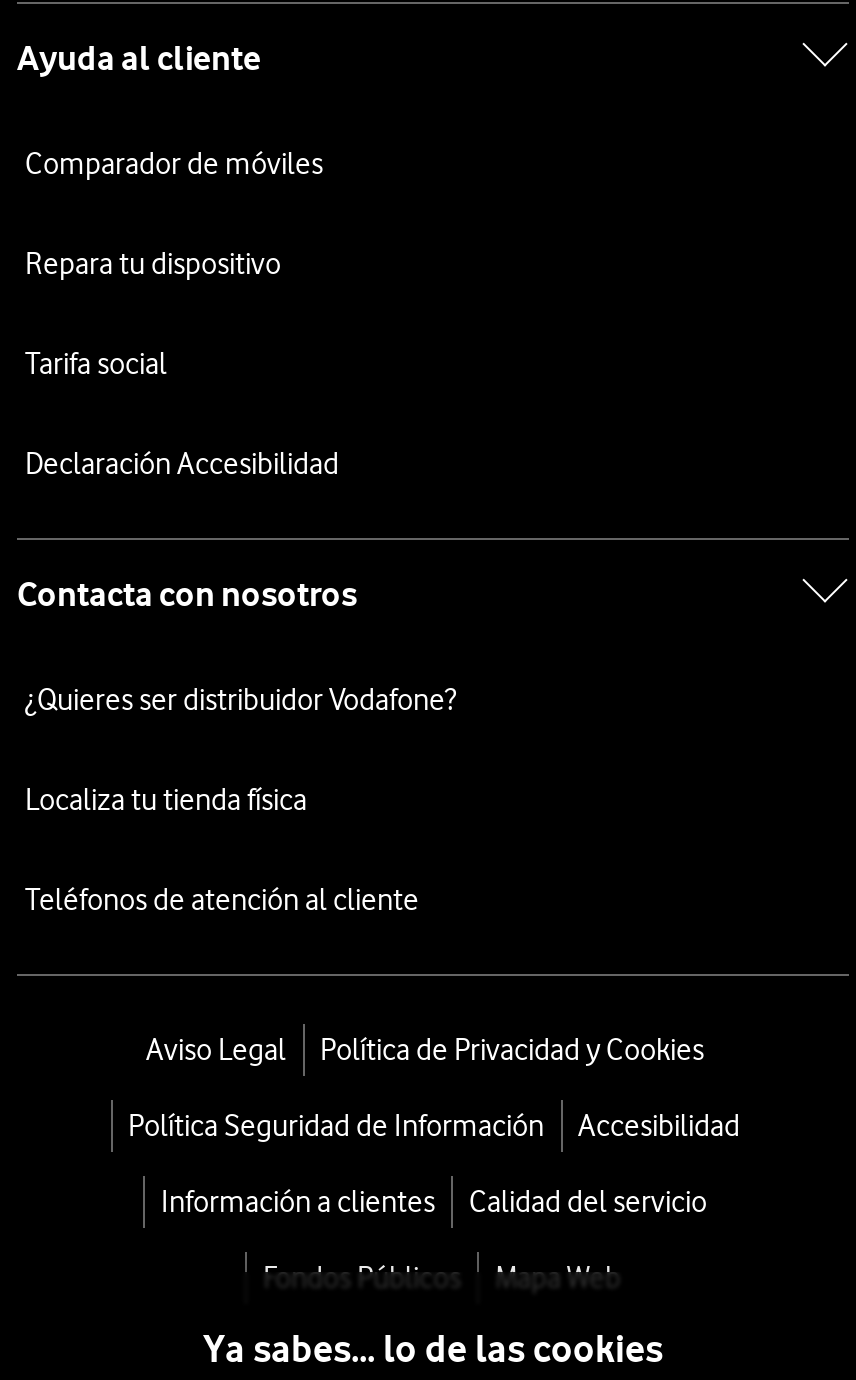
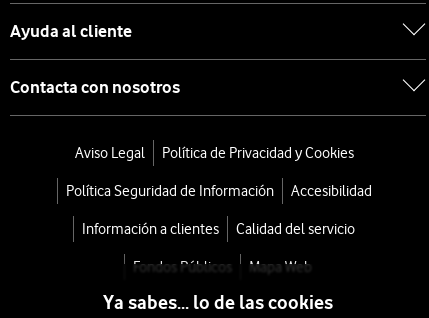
[25,146,339,482] Comparador de móviles | Repara tu dispositivo | Tarifa social | Declaración Accesibilidad -> none
[25,682,457,918] ¿Quieres ser distribuidor Vodafone? | Localiza tu tienda física | Teléfonos de atención al cliente -> none

